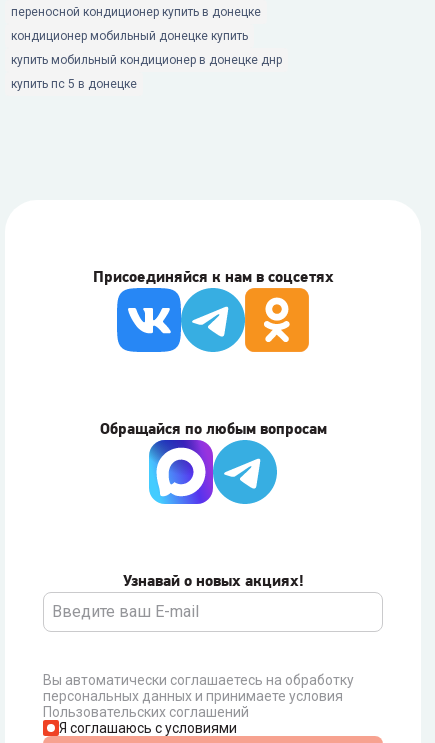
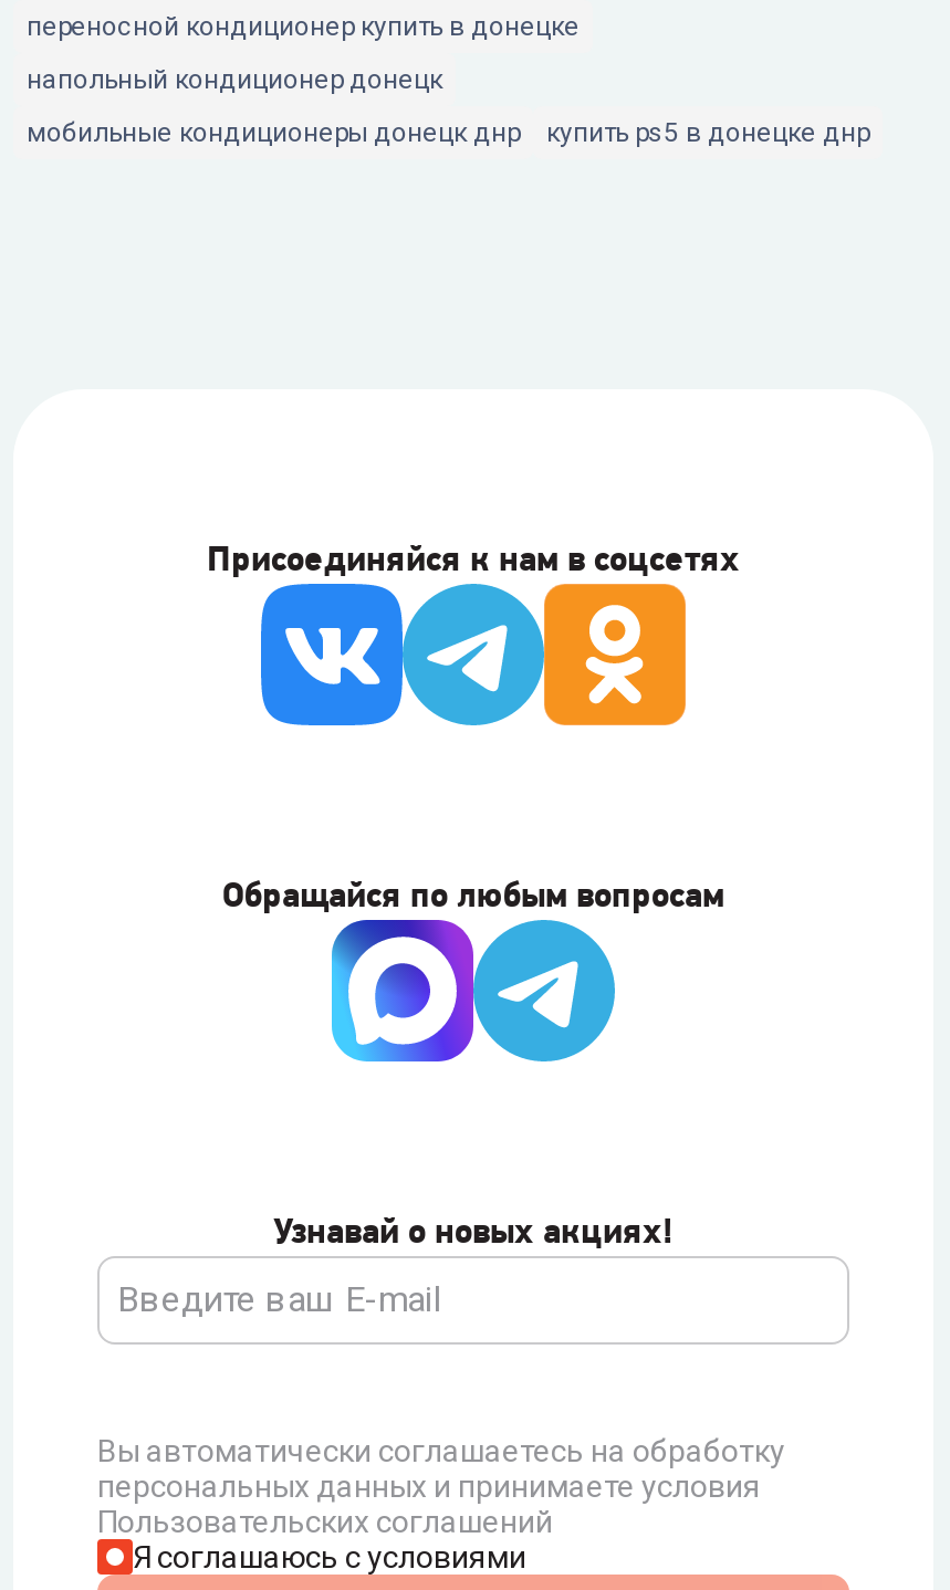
[11,29,282,91] кондиционер мобильный донецке купить | купить мобильный кондиционер в донецке днр | купить пс 5 в донецке -> [27,64,869,148] напольный кондиционер донецк | мобильные кондиционеры донецк днр | купить ps5 в донецке днр

